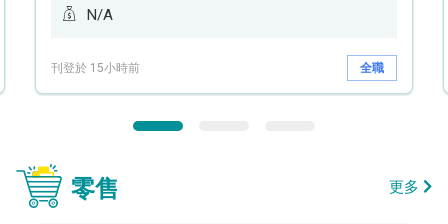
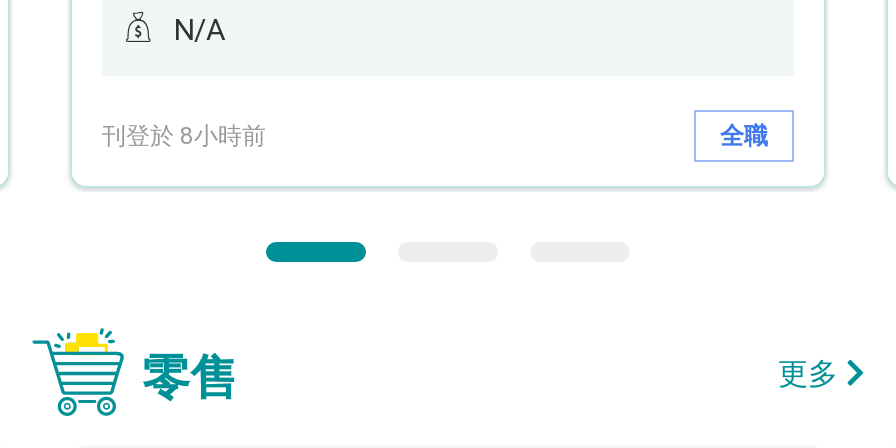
[51,60,140,74] 刊登於 15小時前 -> [102,121,266,149] 刊登於 8小時前

